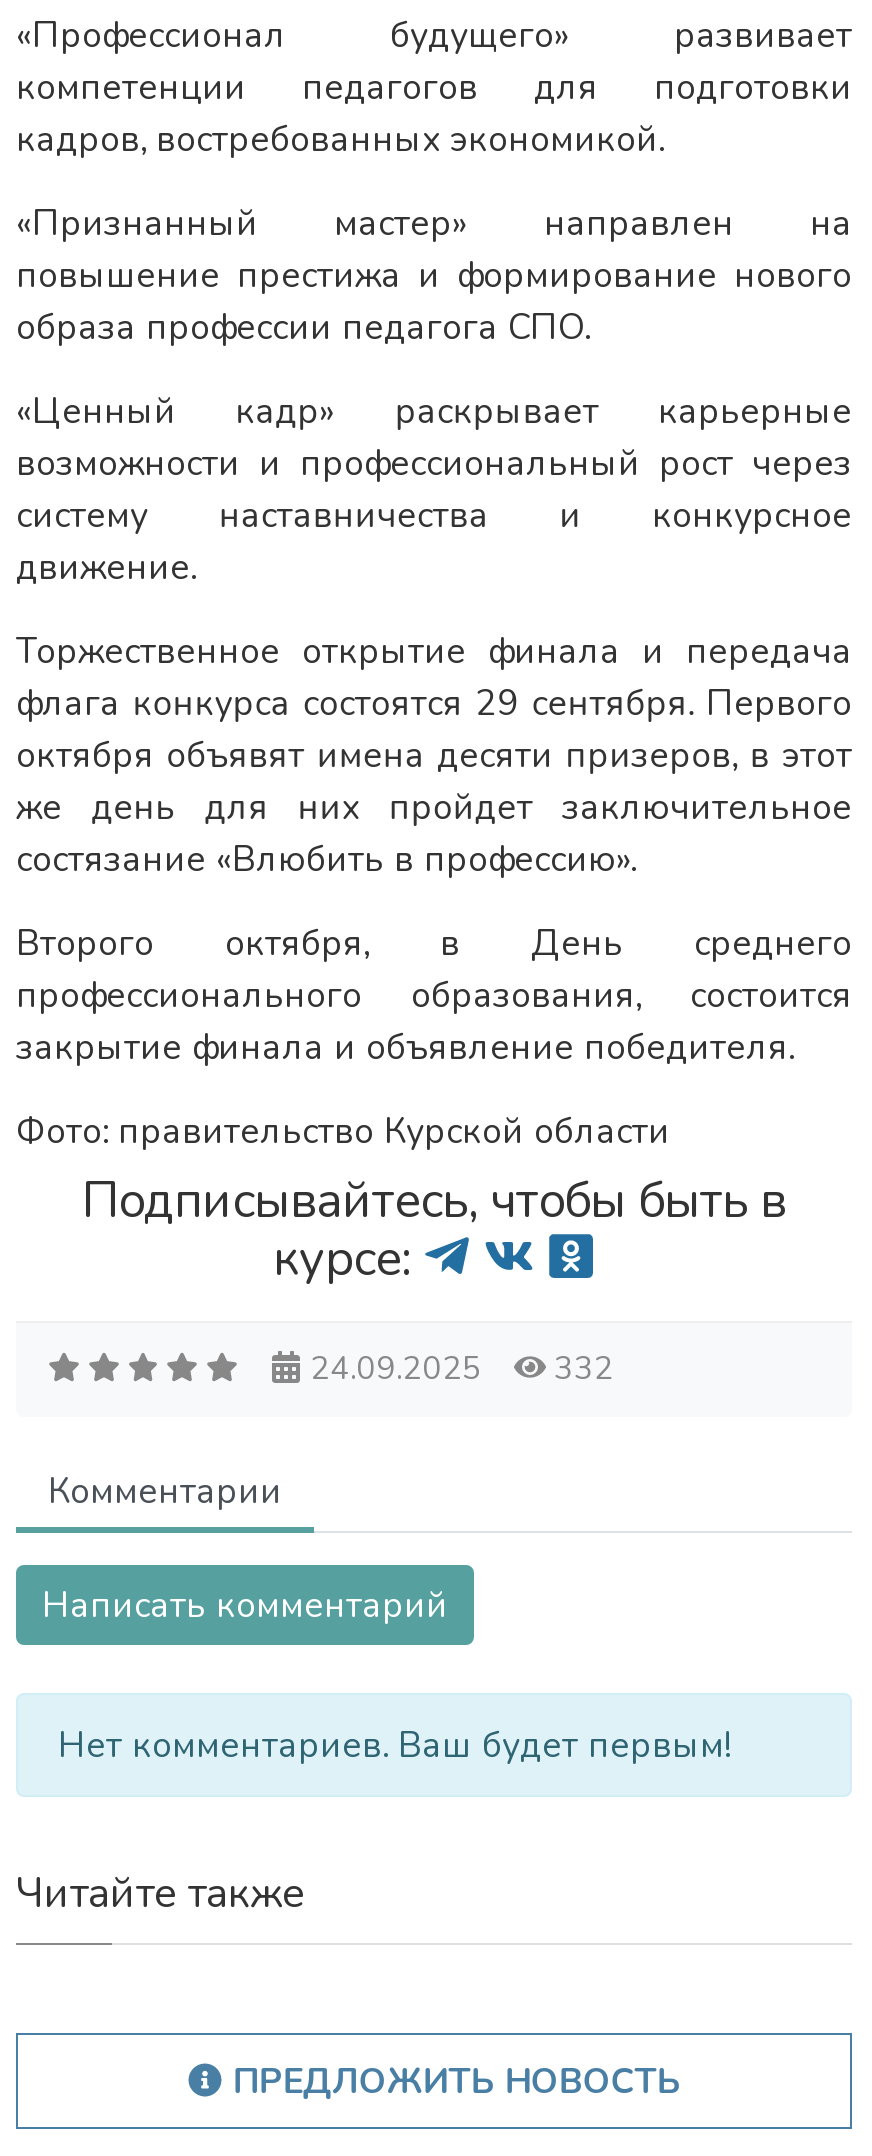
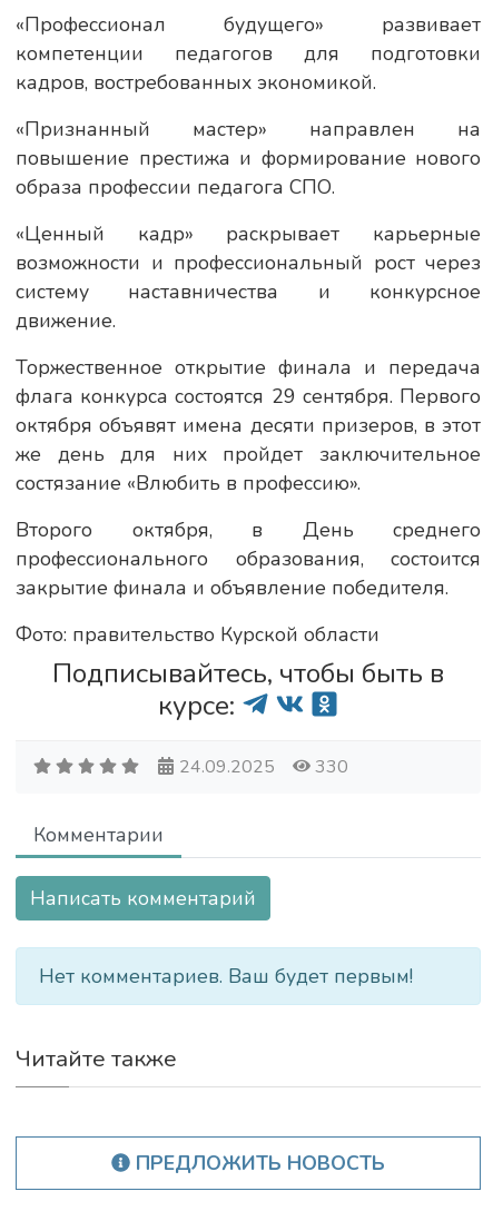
[310,1347,614,1391] 24.09.2025 332 -> [179,755,348,779] 24.09.2025 330

